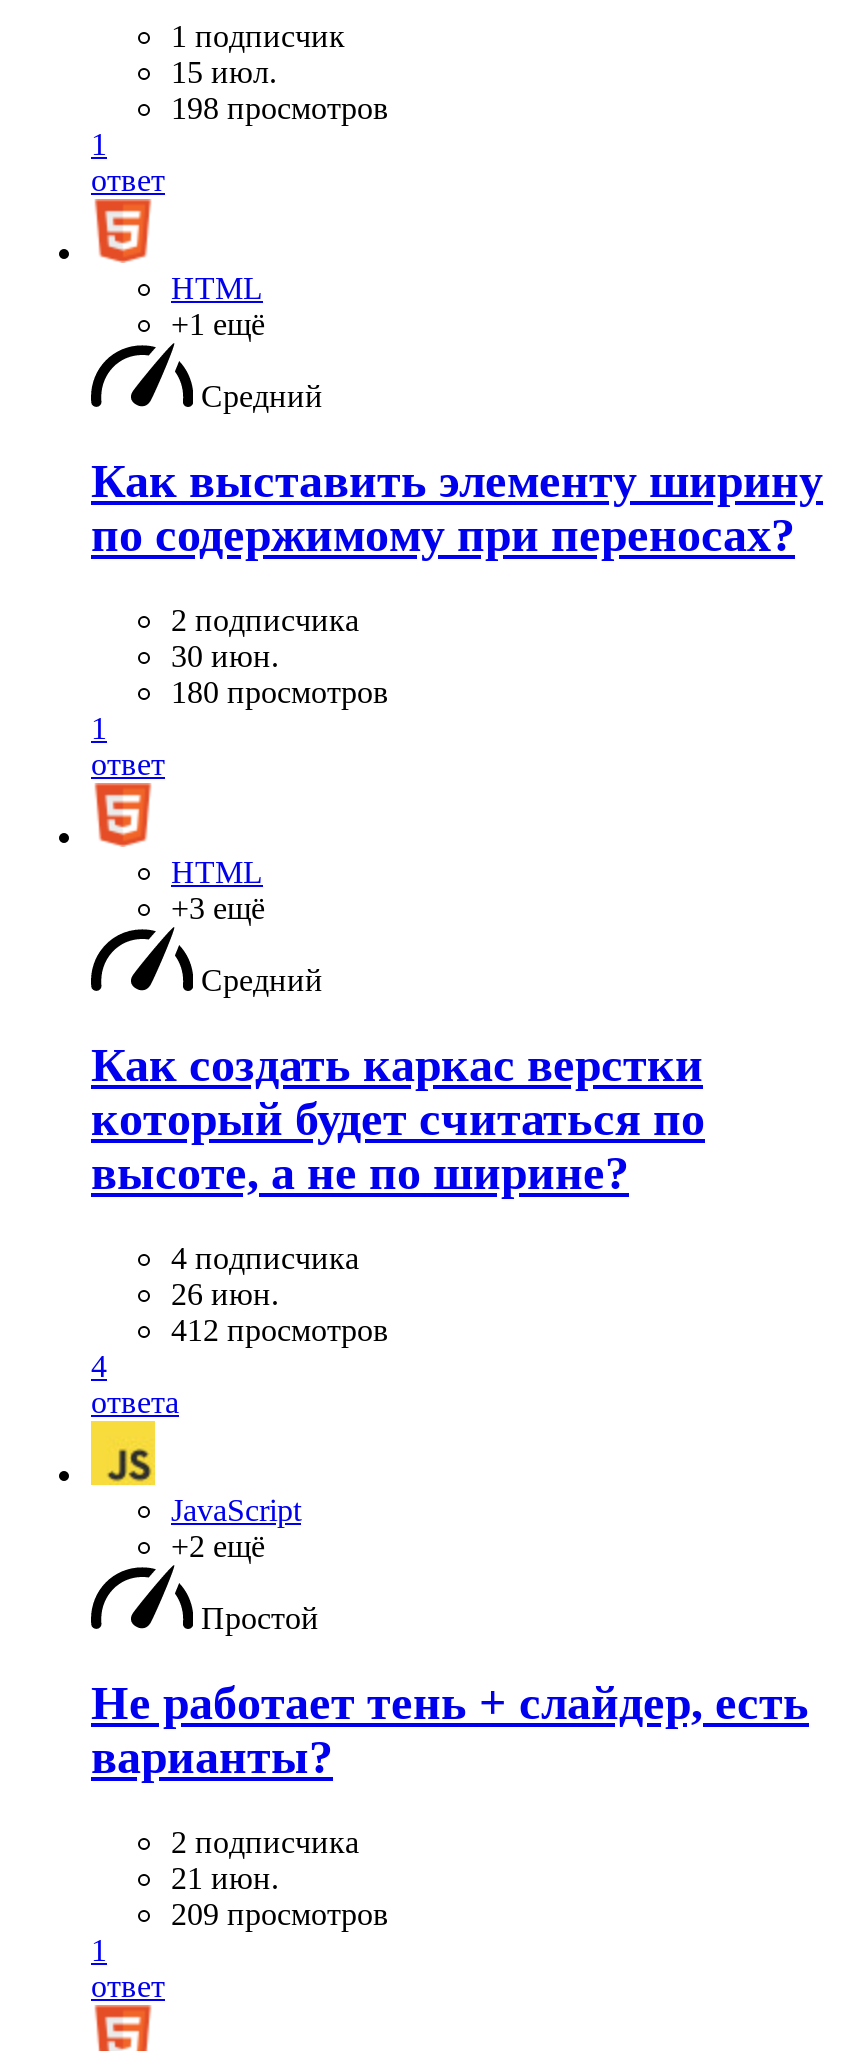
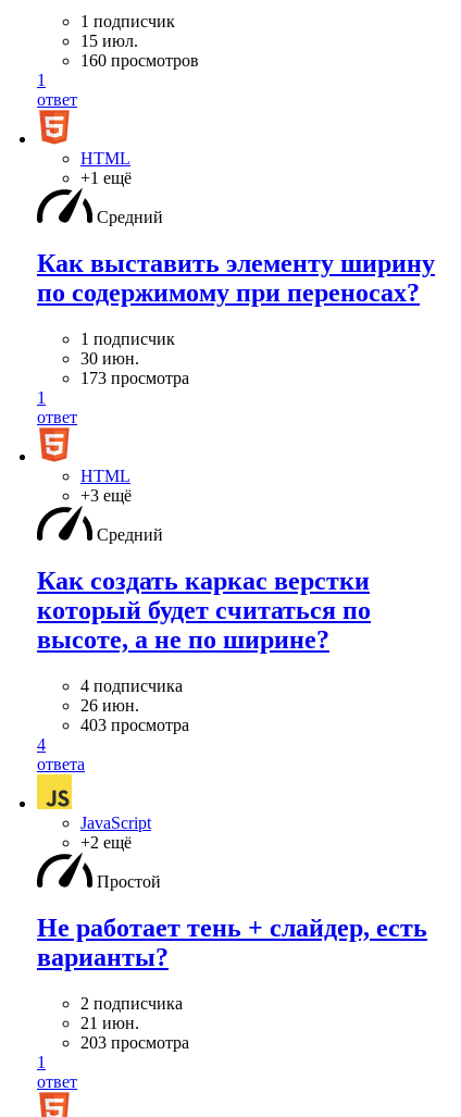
[171,92,389,126] 198 просмотров -> [80,52,199,70] 160 просмотров
[171,604,359,638] 2 подписчика -> [80,330,175,348] 1 подписчик
[171,676,389,710] 180 просмотров -> [80,369,189,388] 173 просмотра
[171,1313,389,1347] 412 просмотров -> [80,716,189,734] 403 просмотра
[171,1897,389,1931] 209 просмотров -> [80,1033,189,1052] 203 просмотра

